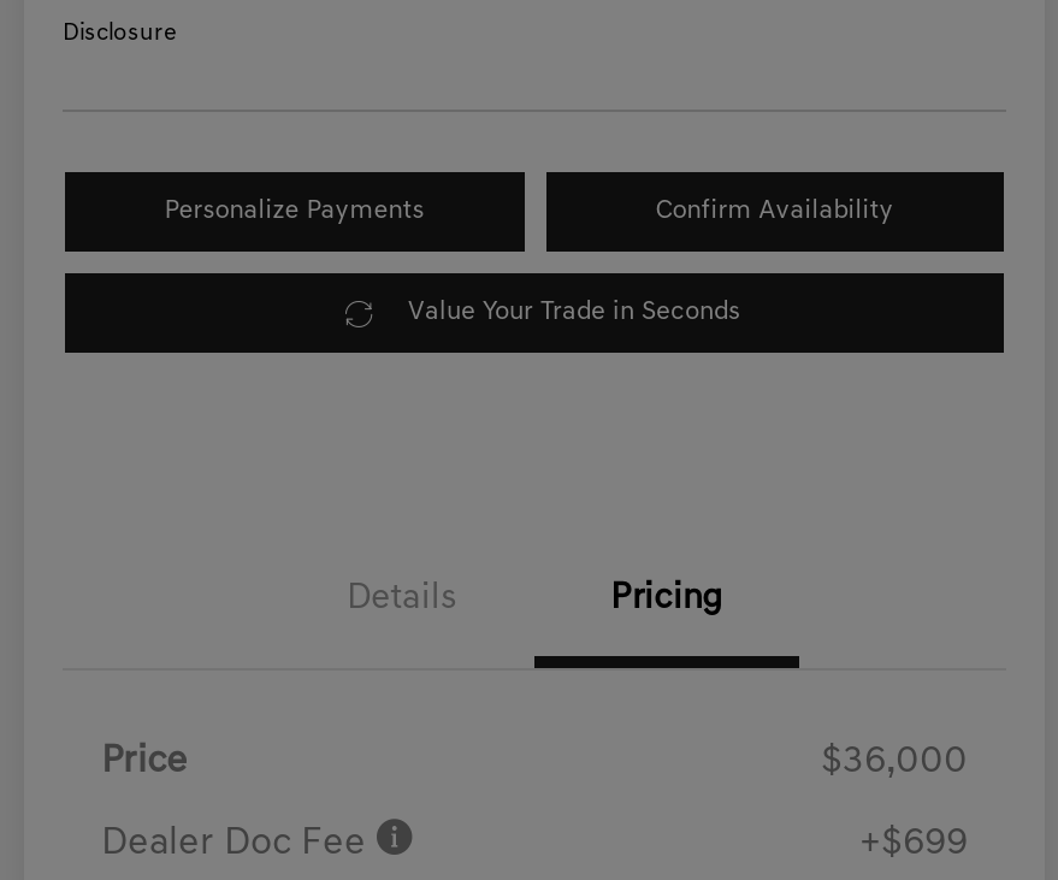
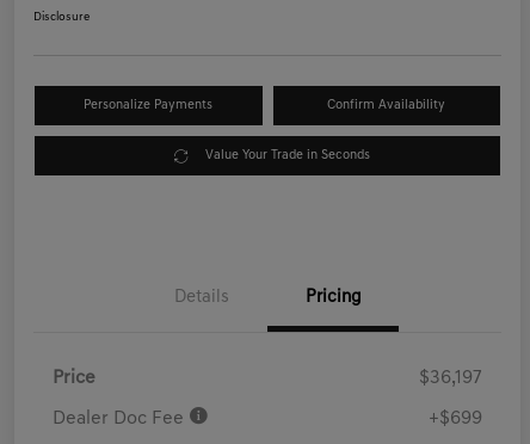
[821,743,968,782] $36,000 -> [419,369,482,388] $36,197

